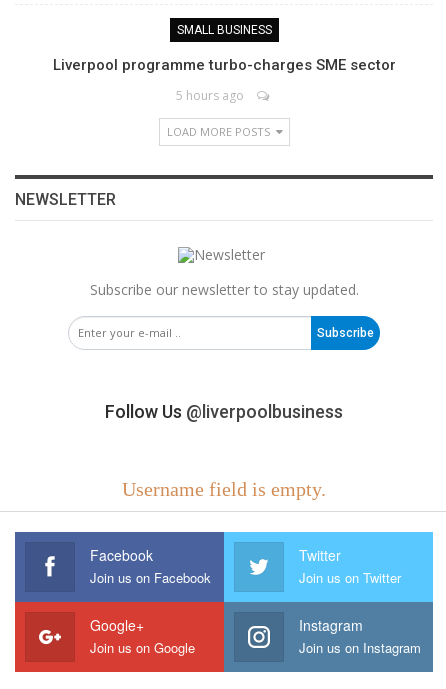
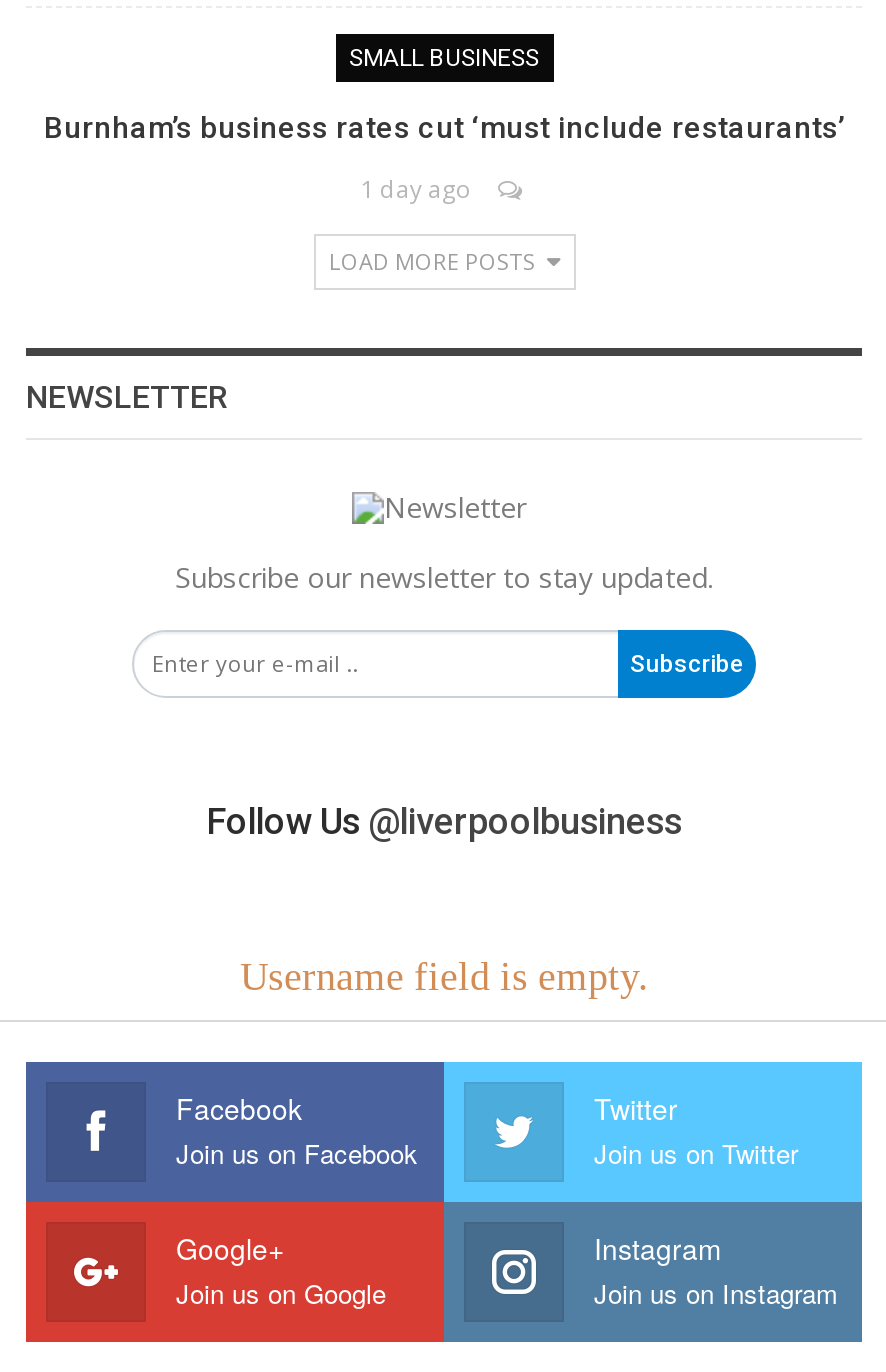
[52,55,395,73] Liverpool programme turbo-charges SME sector -> [44,109,844,145] Burnham’s business rates cut ‘must include restaurants’
[176,86,244,103] 5 hours ago -> [360,171,472,205] 1 day ago

